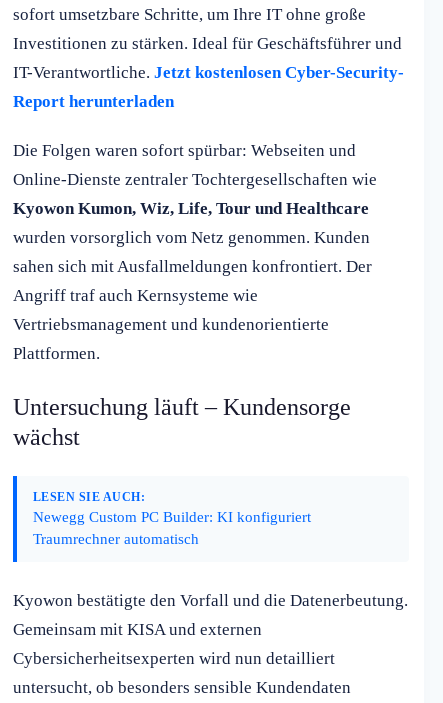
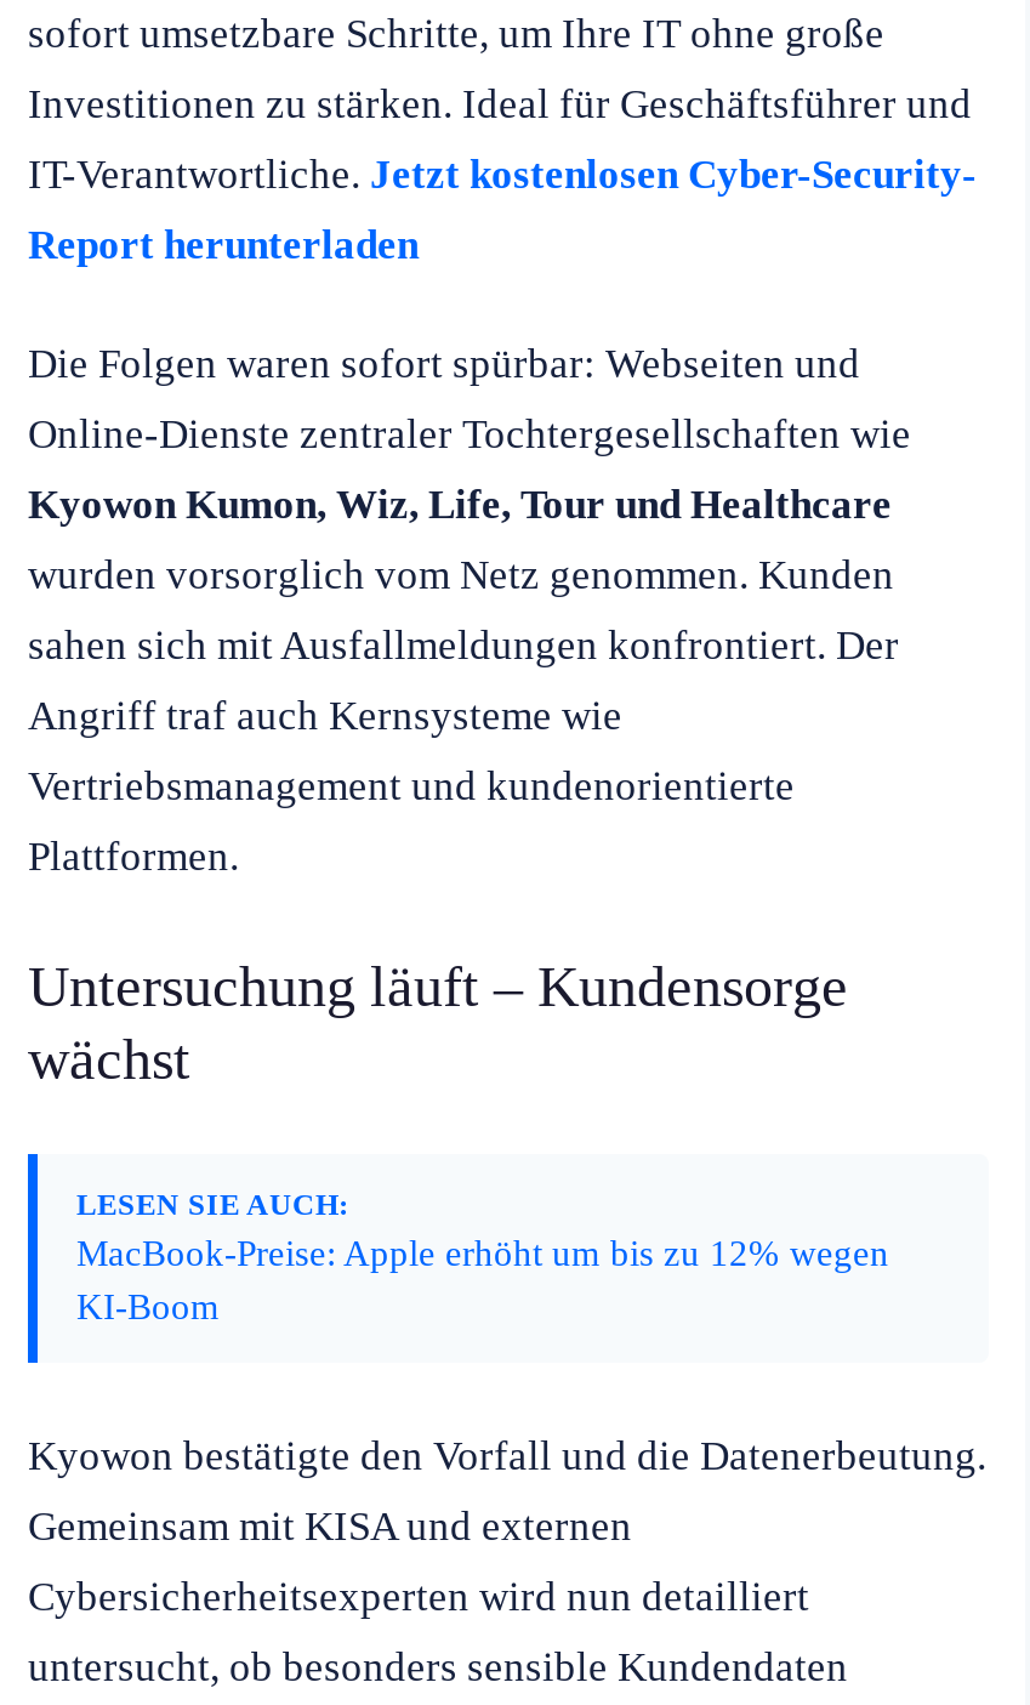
[33,508,311,547] Newegg Custom PC Builder: KI konfiguriert | Traumrechner automatisch -> [76,1232,889,1326] MacBook-Preise: Apple erhöht um bis zu 12% wegen | KI-Boom

